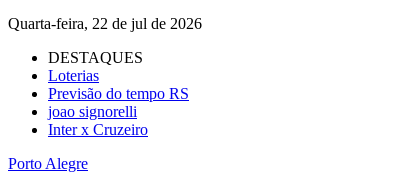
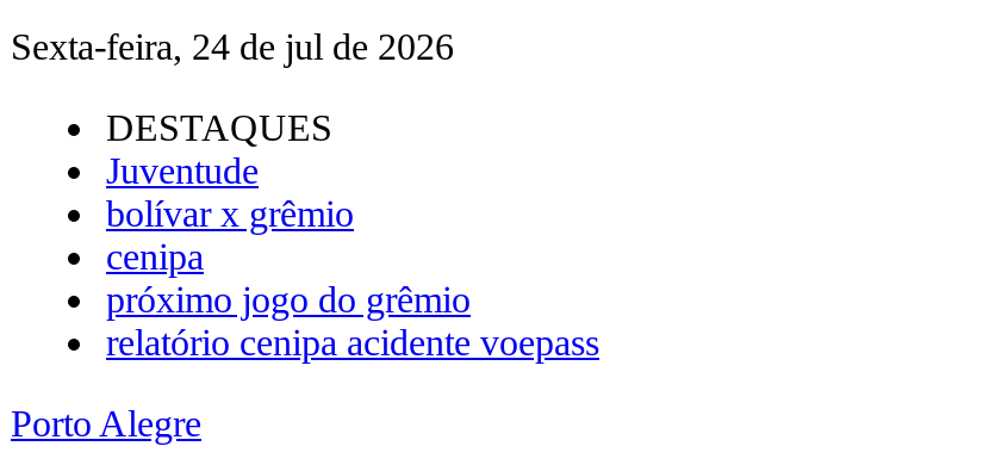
[8,15,202,32] Quarta-feira, 22 de jul de 2026 -> [11,26,454,67] Sexta-feira, 24 de jul de 2026
[48,67,189,138] Loterias | Previsão do tempo RS | joao signorelli | Inter x Cruzeiro -> [106,150,599,362] Juventude | bolívar x grêmio | cenipa | próximo jogo do grêmio | relatório cenipa acidente voepass

